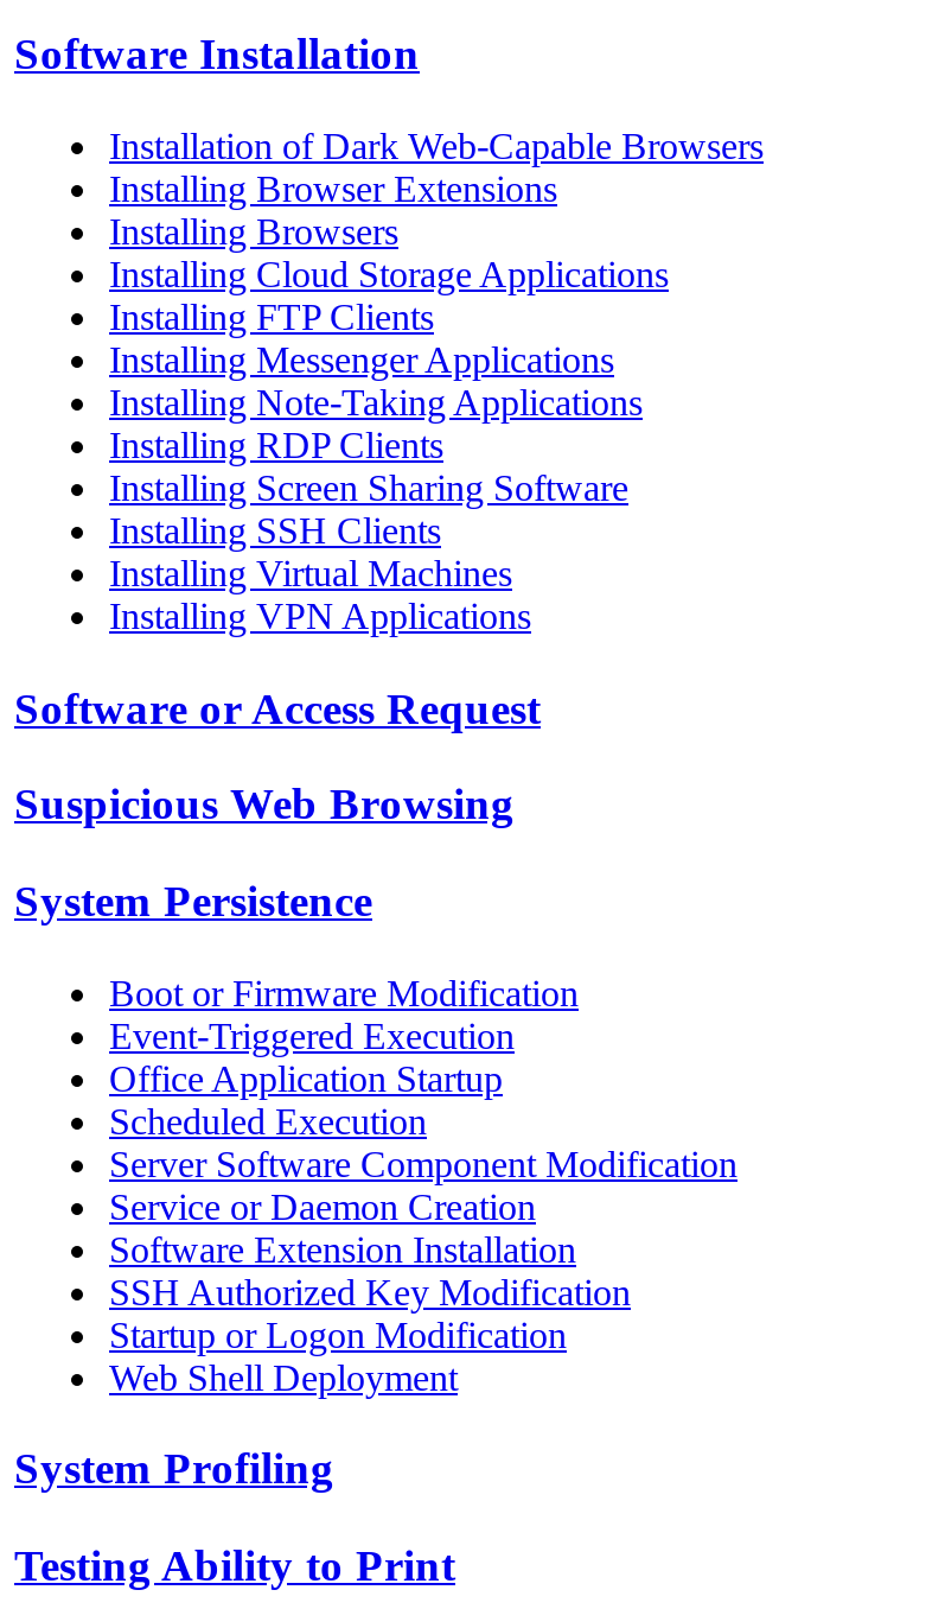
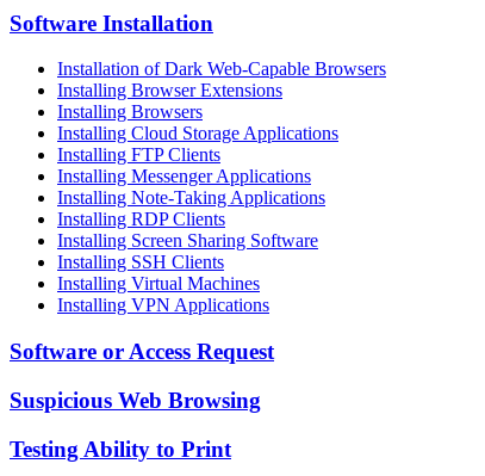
[14,876,738,1494] System Persistence | Boot or Firmware Modification | Event-Triggered Execution | Office Application Startup | Scheduled Execution | Server Software Component Modification | Service or Daemon Creation | Software Extension Installation | SSH Authorized Key Modification | Startup or Logon Modification | Web Shell Deployment | System Profiling -> none

